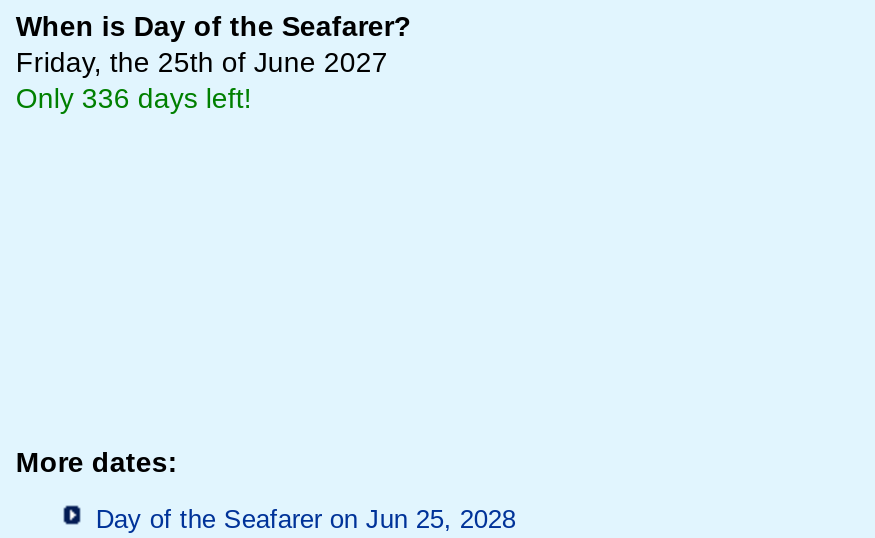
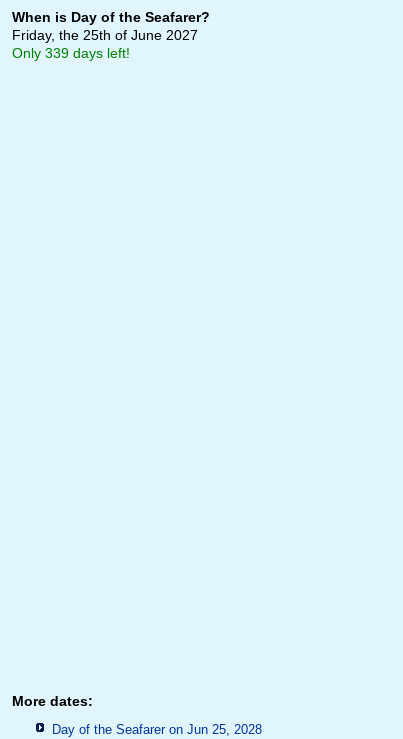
[16,81,252,113] Only 336 days left! -> [12,45,130,61] Only 339 days left!

